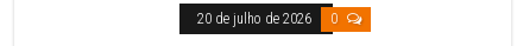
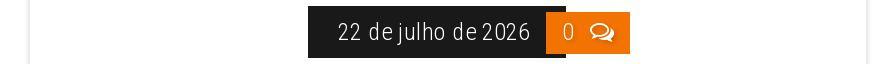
[197,11,341,27] 20 de julho de 2026 0 -> [338,18,580,46] 22 de julho de 2026 0

